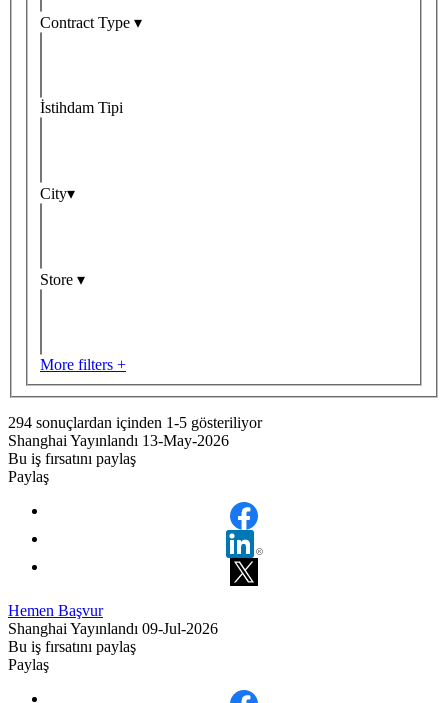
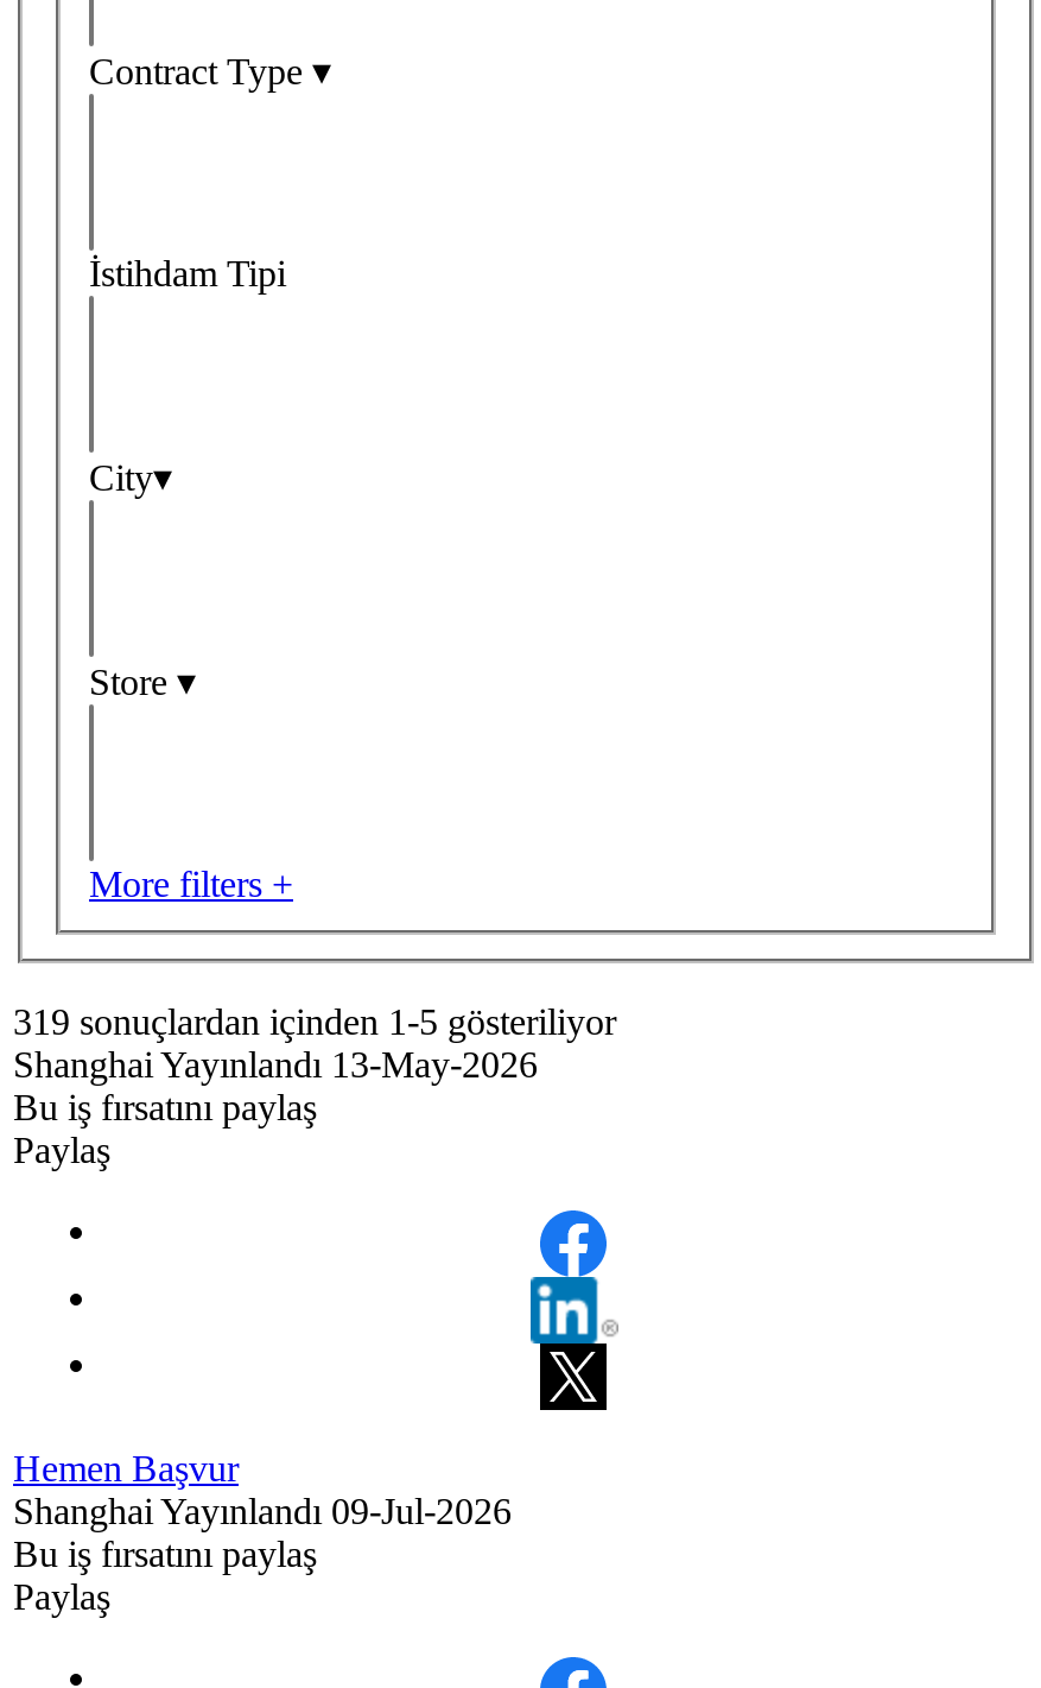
[8,414,262,431] 294 sonuçlardan içinden 1-5 gösteriliyor -> [13,1001,616,1042] 319 sonuçlardan içinden 1-5 gösteriliyor

